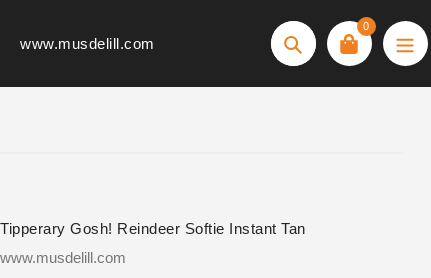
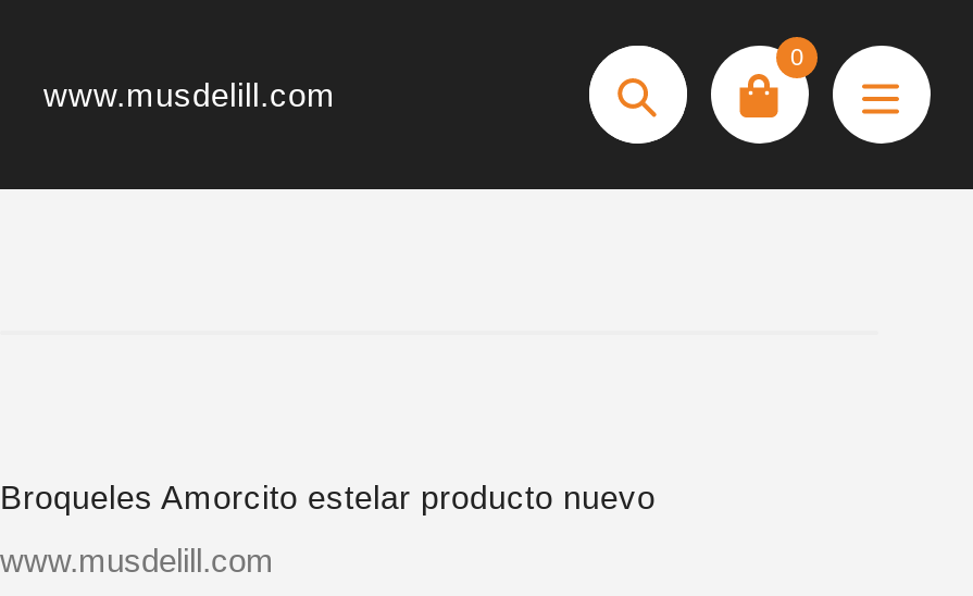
[0,220,305,237] Tipperary Gosh! Reindeer Softie Instant Tan -> [0,479,656,516] Broqueles Amorcito estelar producto nuevo

